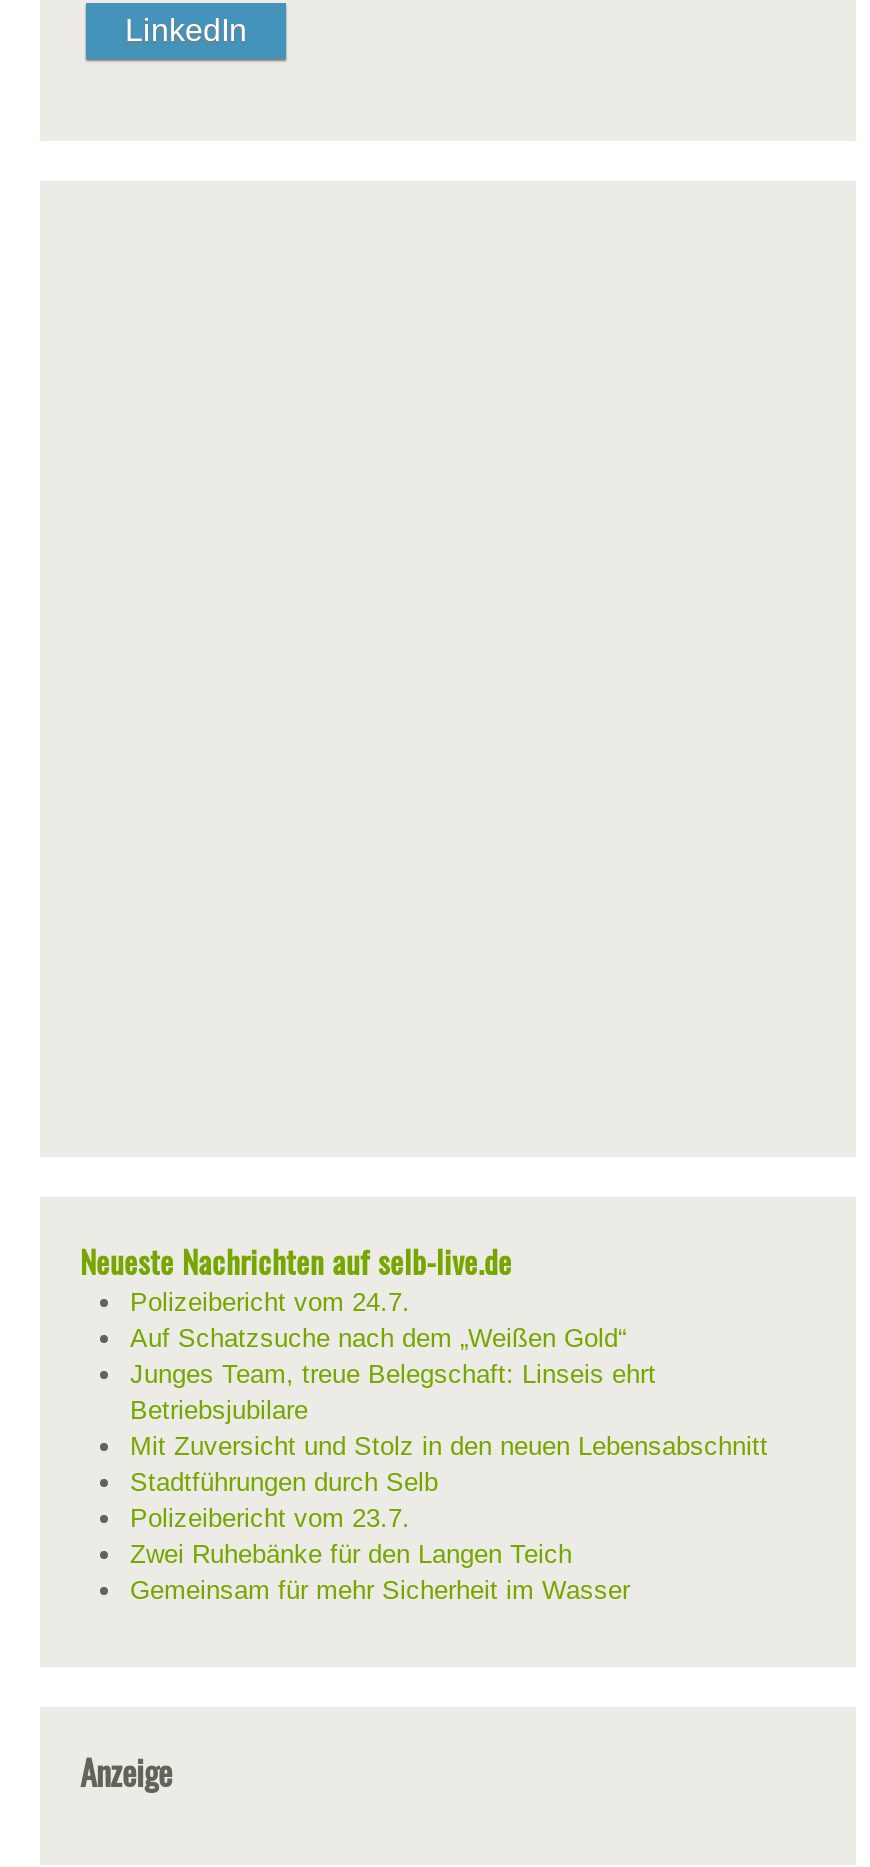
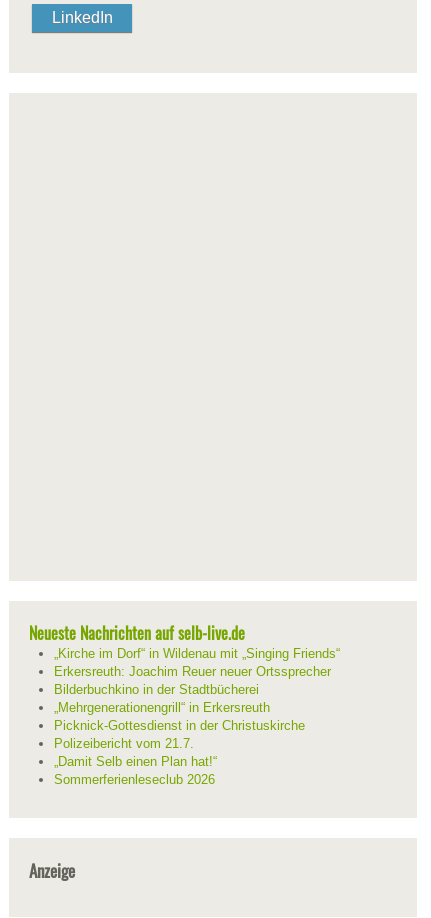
[130,1286,768,1604] Polizeibericht vom 24.7. | Auf Schatzsuche nach dem „Weißen Gold“ | Junges Team, treue Belegschaft: Linseis ehrt | Betriebsjubilare | Mit Zuversicht und Stolz in den neuen Lebensabschnitt | Stadtführungen durch Selb | Polizeibericht vom 23.7. | Zwei Ruhebänke für den Langen Teich | Gemeinsam für mehr Sicherheit im Wasser -> [54,646,340,787] „Kirche im Dorf“ in Wildenau mit „Singing Friends“ | Erkersreuth: Joachim Reuer neuer Ortssprecher | Bilderbuchkino in der Stadtbücherei | „Mehrgenerationengrill“ in Erkersreuth | Picknick-Gottesdienst in der Christuskirche | Polizeibericht vom 21.7. | „Damit Selb einen Plan hat!“ | Sommerferienleseclub 2026

